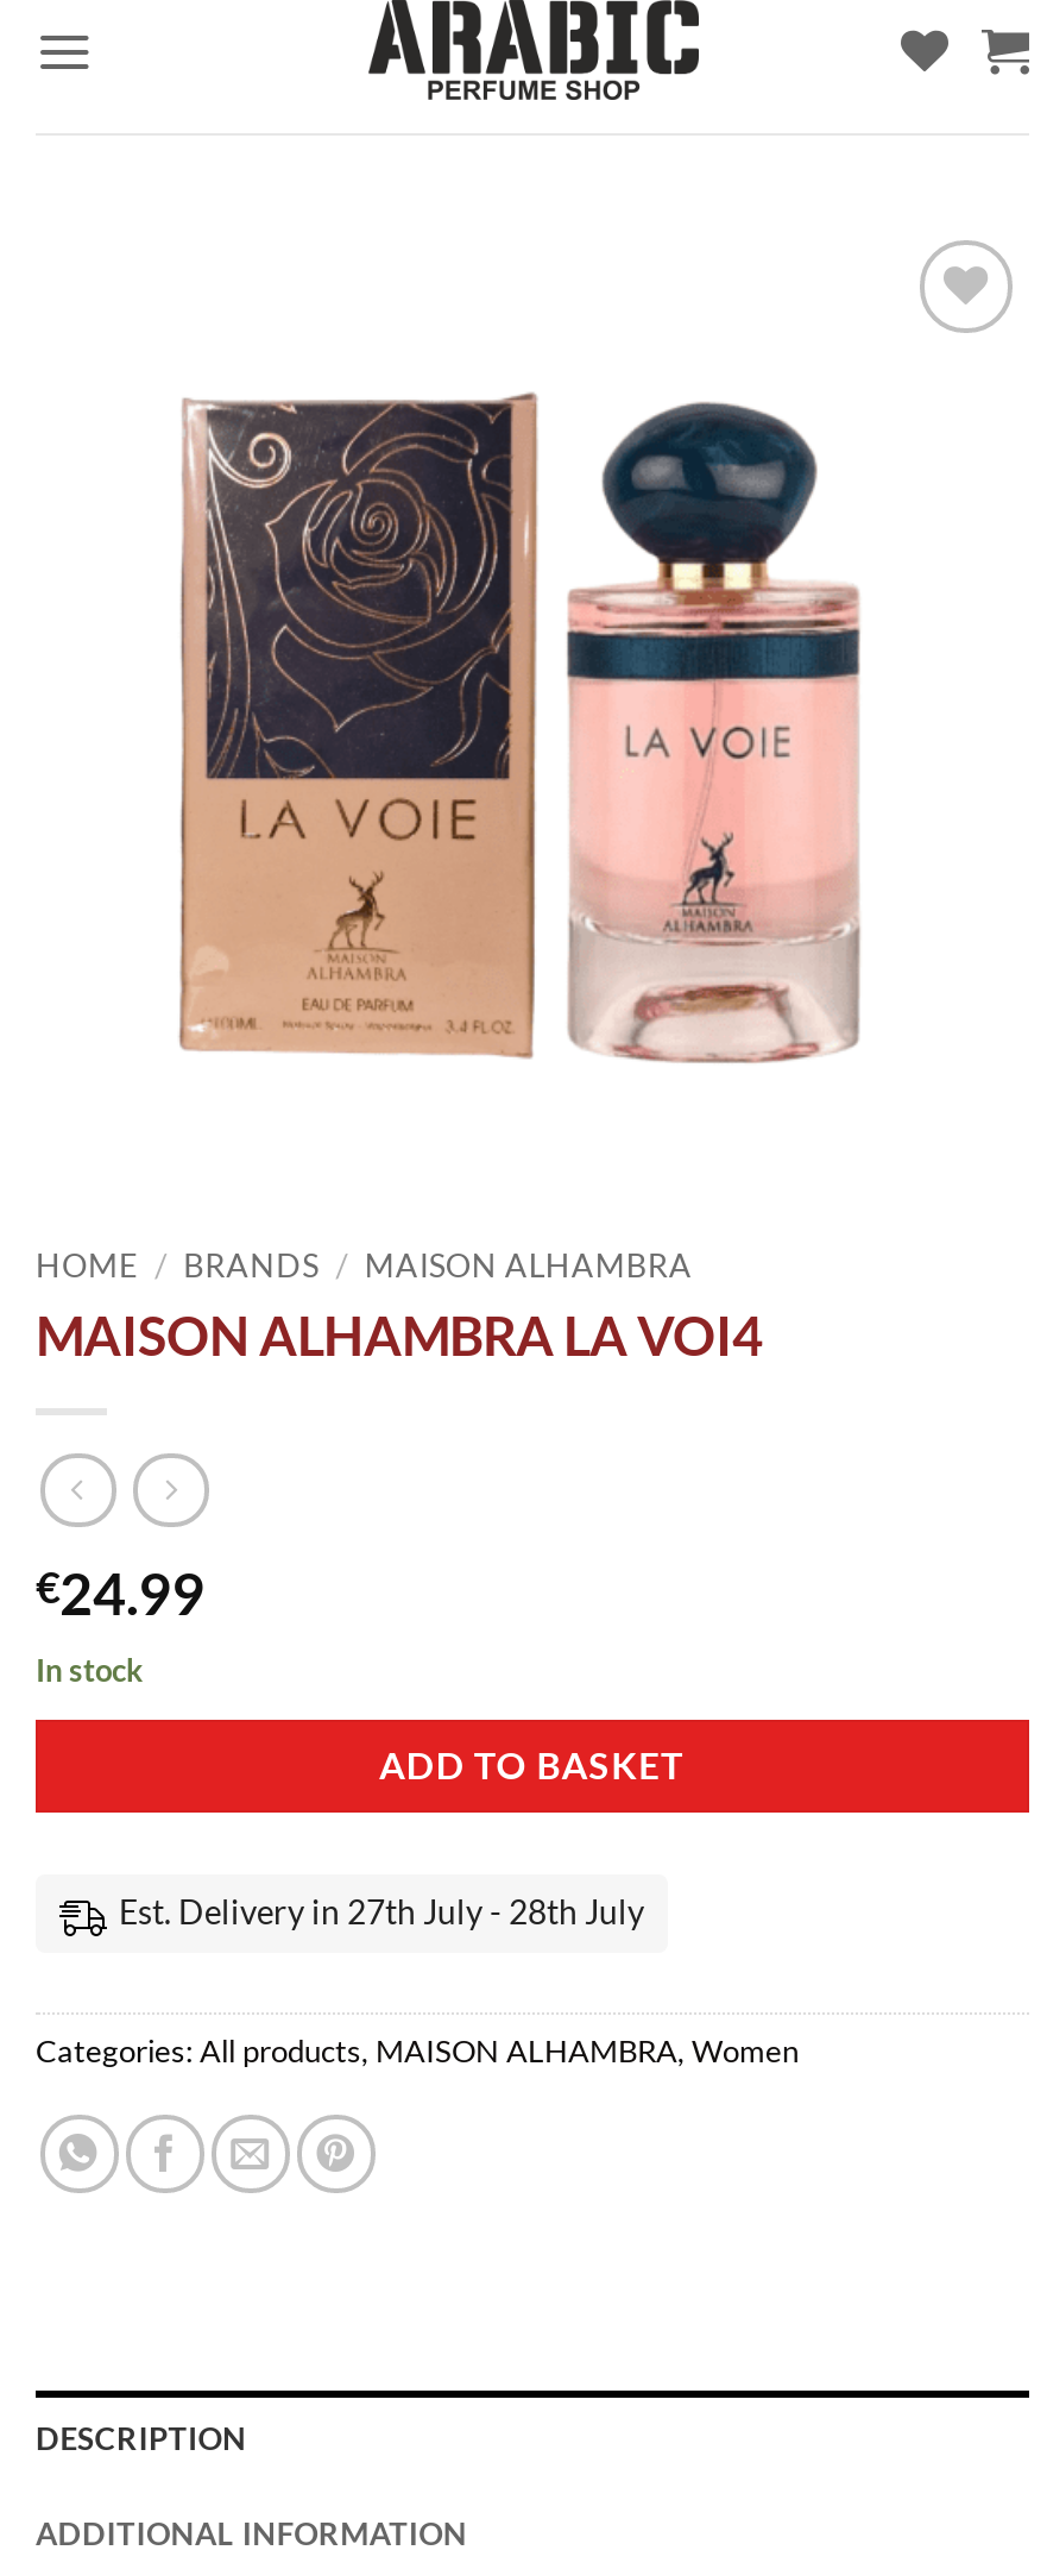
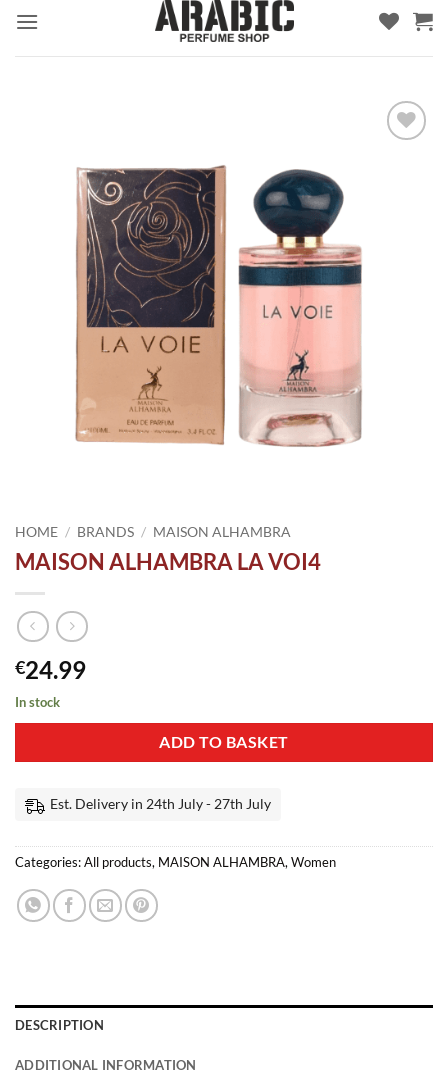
[119,1891,644,1932] Est. Delivery in 27th July - 28th July -> [50,795,271,812] Est. Delivery in 24th July - 27th July

